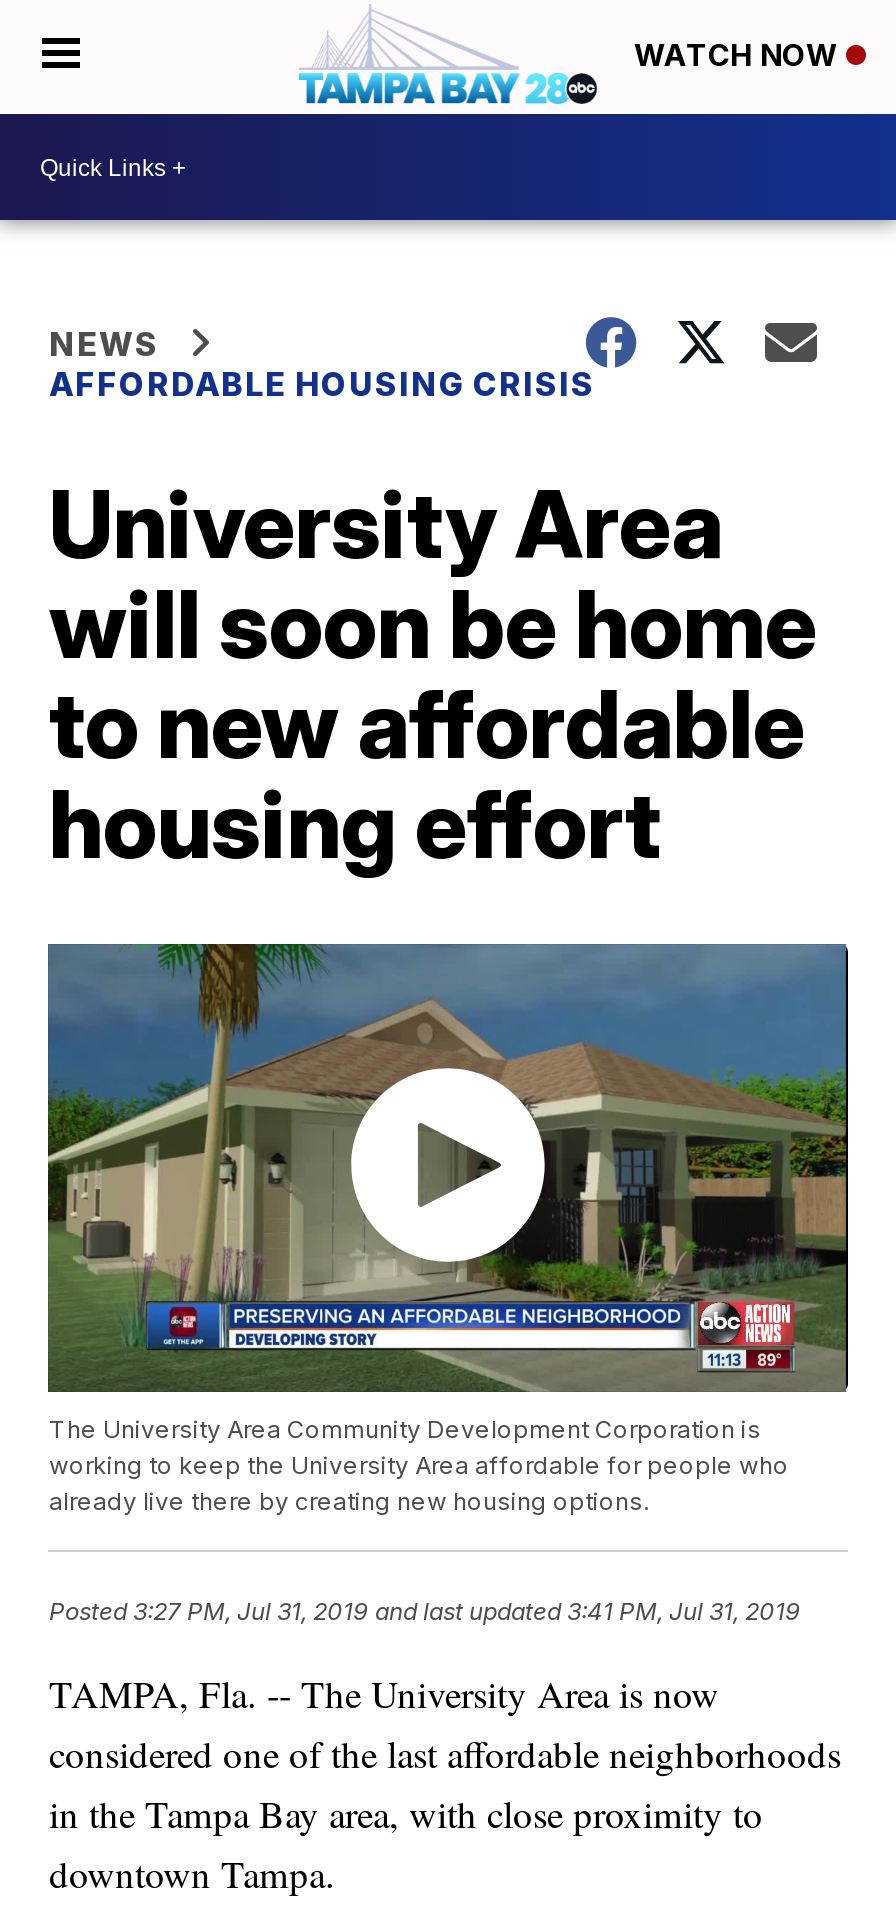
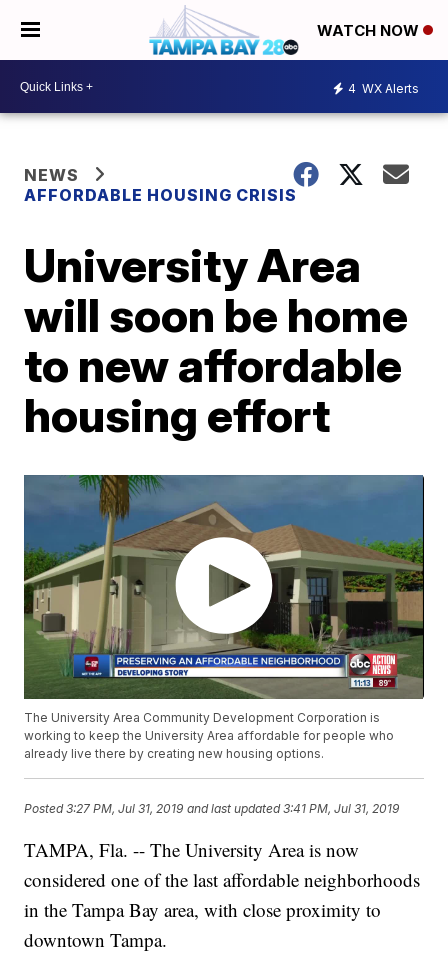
none -> [348,80,419,95] 4 WX Alerts

